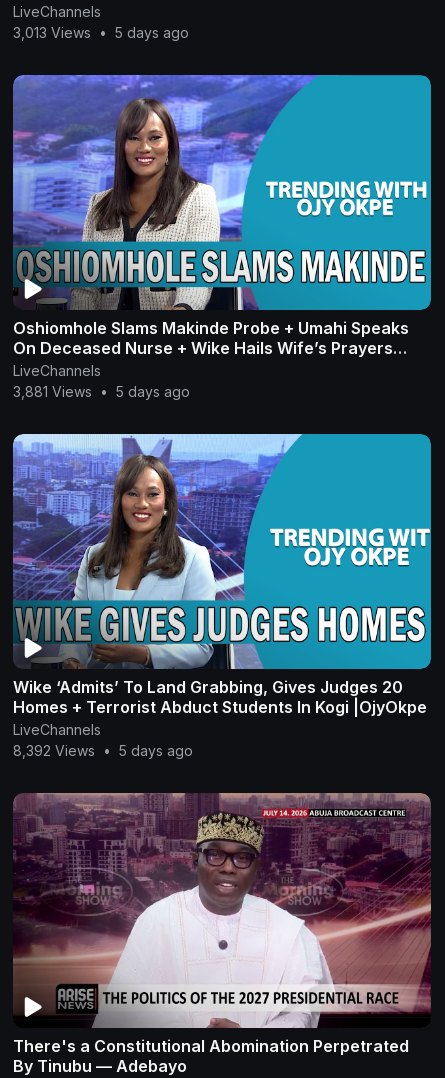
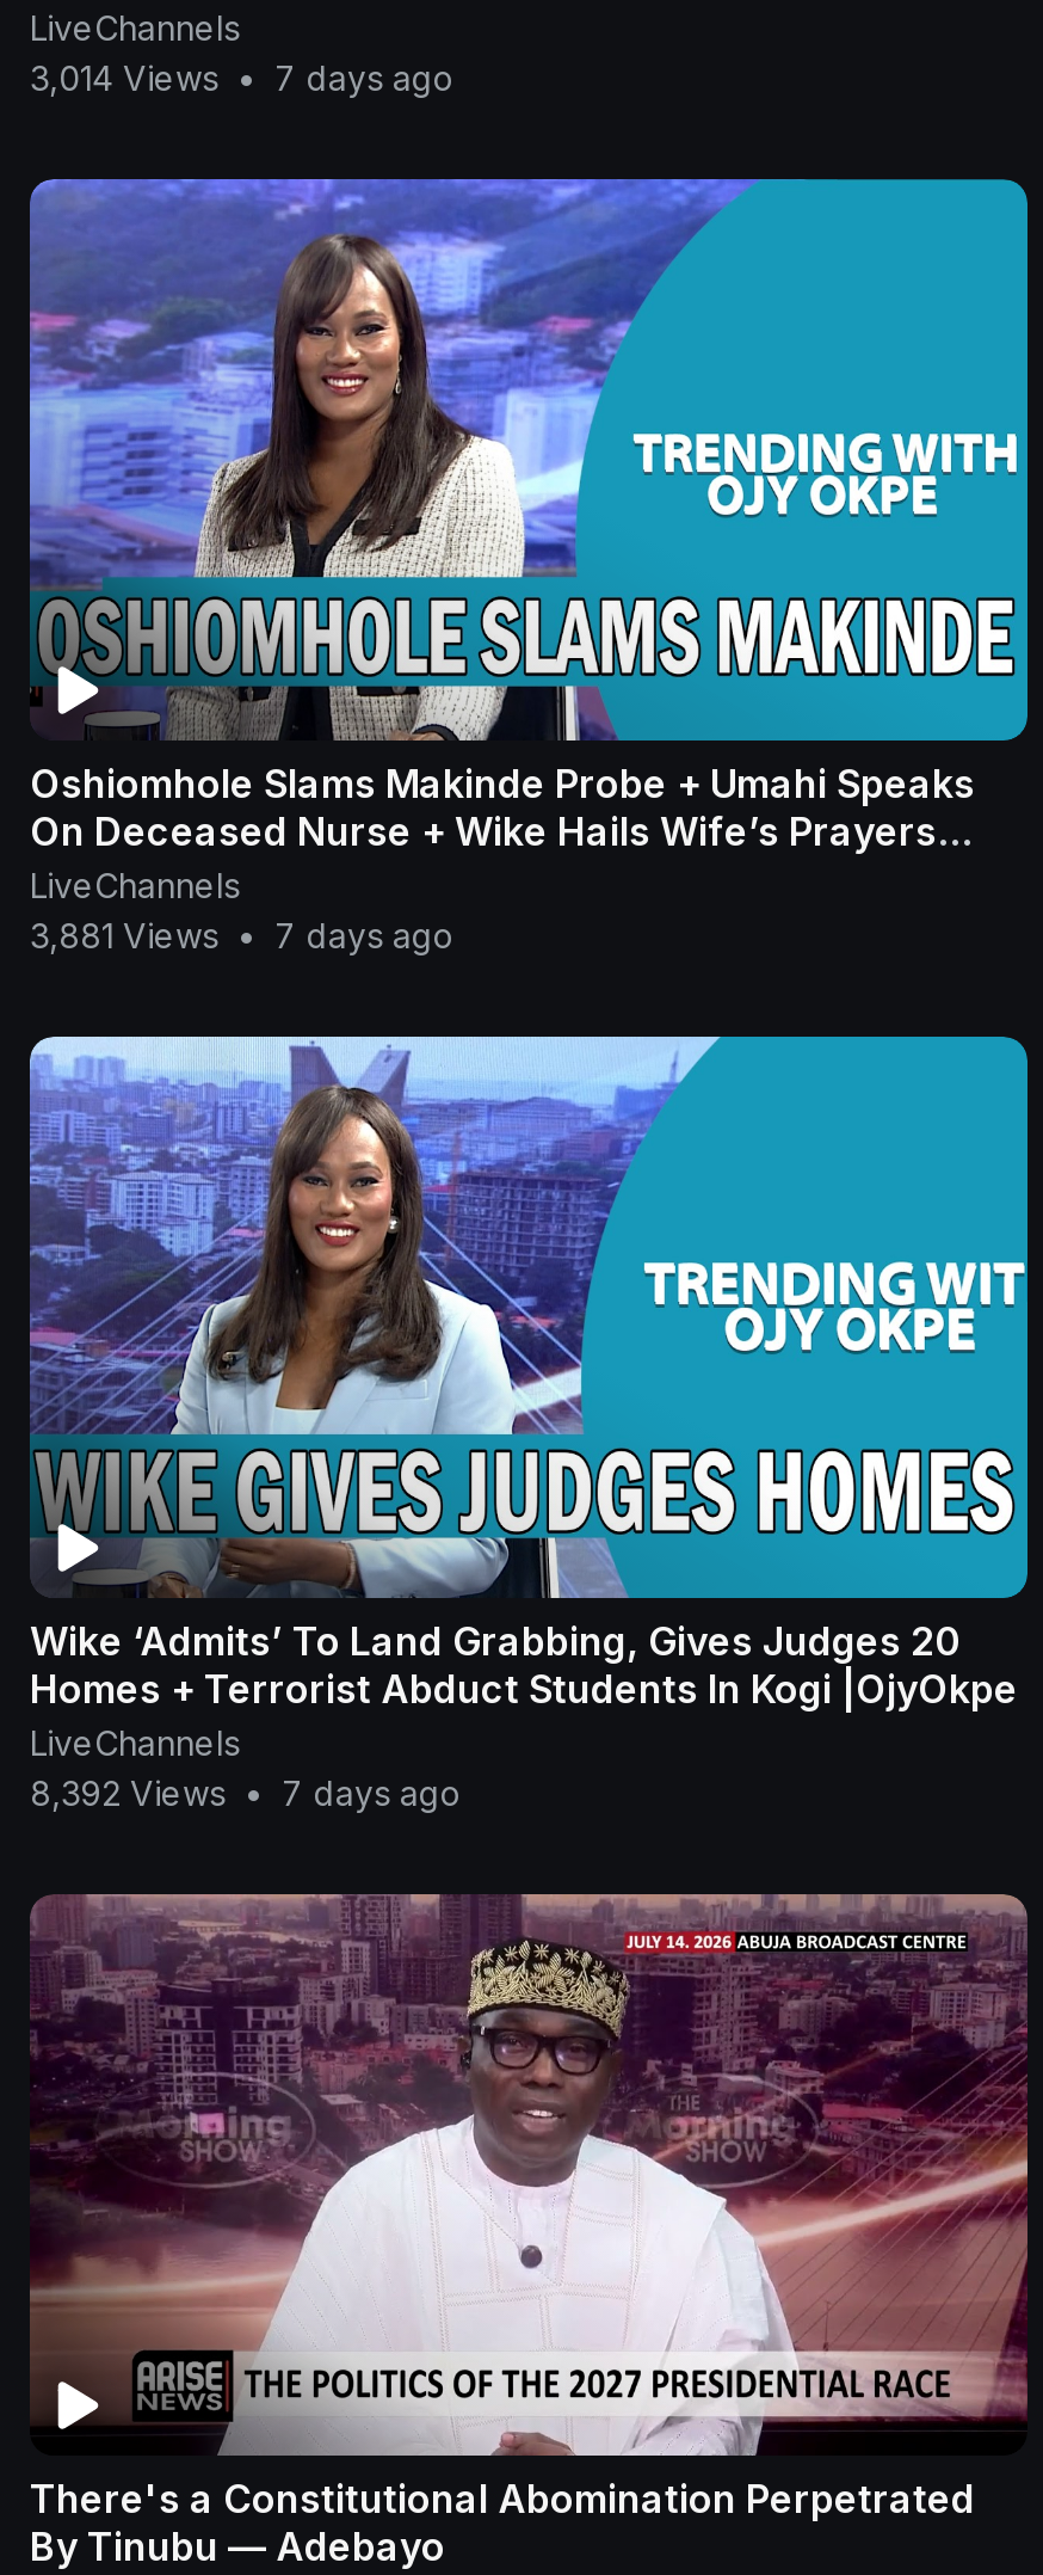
[13,24,189,41] 3,013 Views • 5 days ago -> [30,57,455,98] 3,014 Views • 7 days ago
[13,383,190,400] 3,881 Views • 5 days ago -> [30,915,455,955] 3,881 Views • 7 days ago
[13,742,193,759] 8,392 Views • 5 days ago -> [30,1773,462,1813] 8,392 Views • 7 days ago

